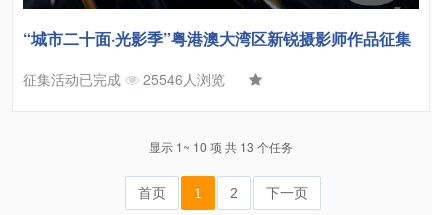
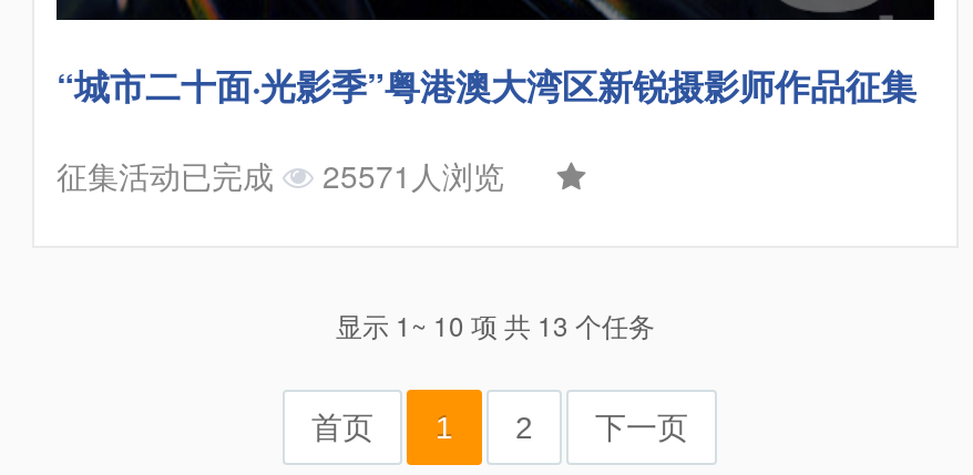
[23,69,225,89] 征集活动已完成 25546人浏览 -> [57,152,504,196] 征集活动已完成 25571人浏览

